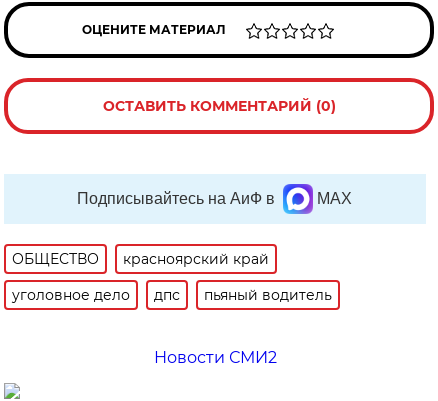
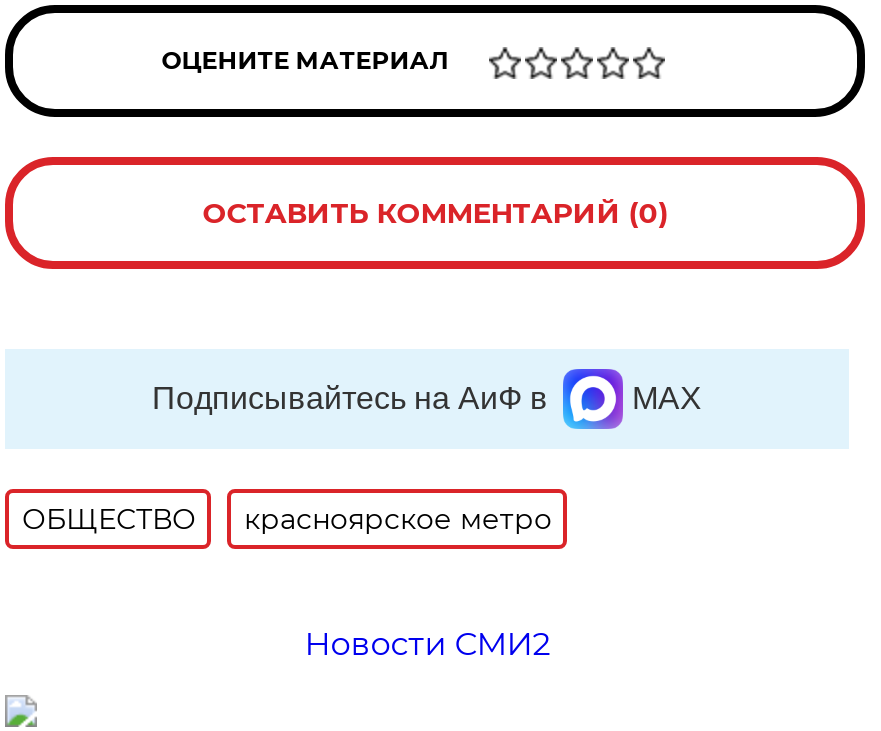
[12,250,332,304] красноярский край | уголовное дело | дпс | пьяный водитель -> [244,501,552,537] красноярское метро

